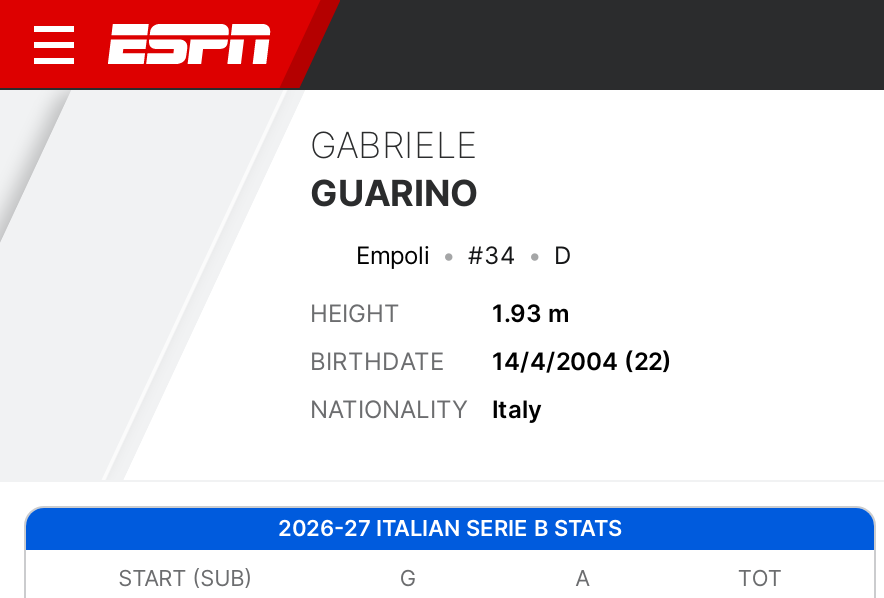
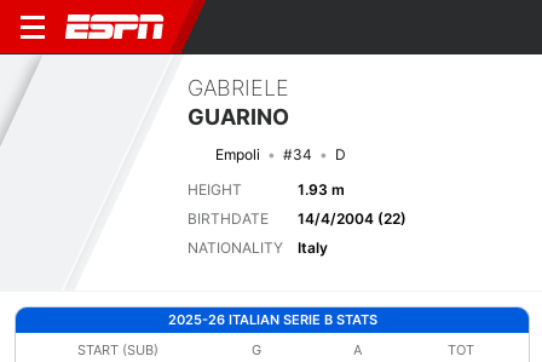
[278,514,622,542] 2026-27 ITALIAN SERIE B STATS -> [168,311,377,328] 2025-26 ITALIAN SERIE B STATS

